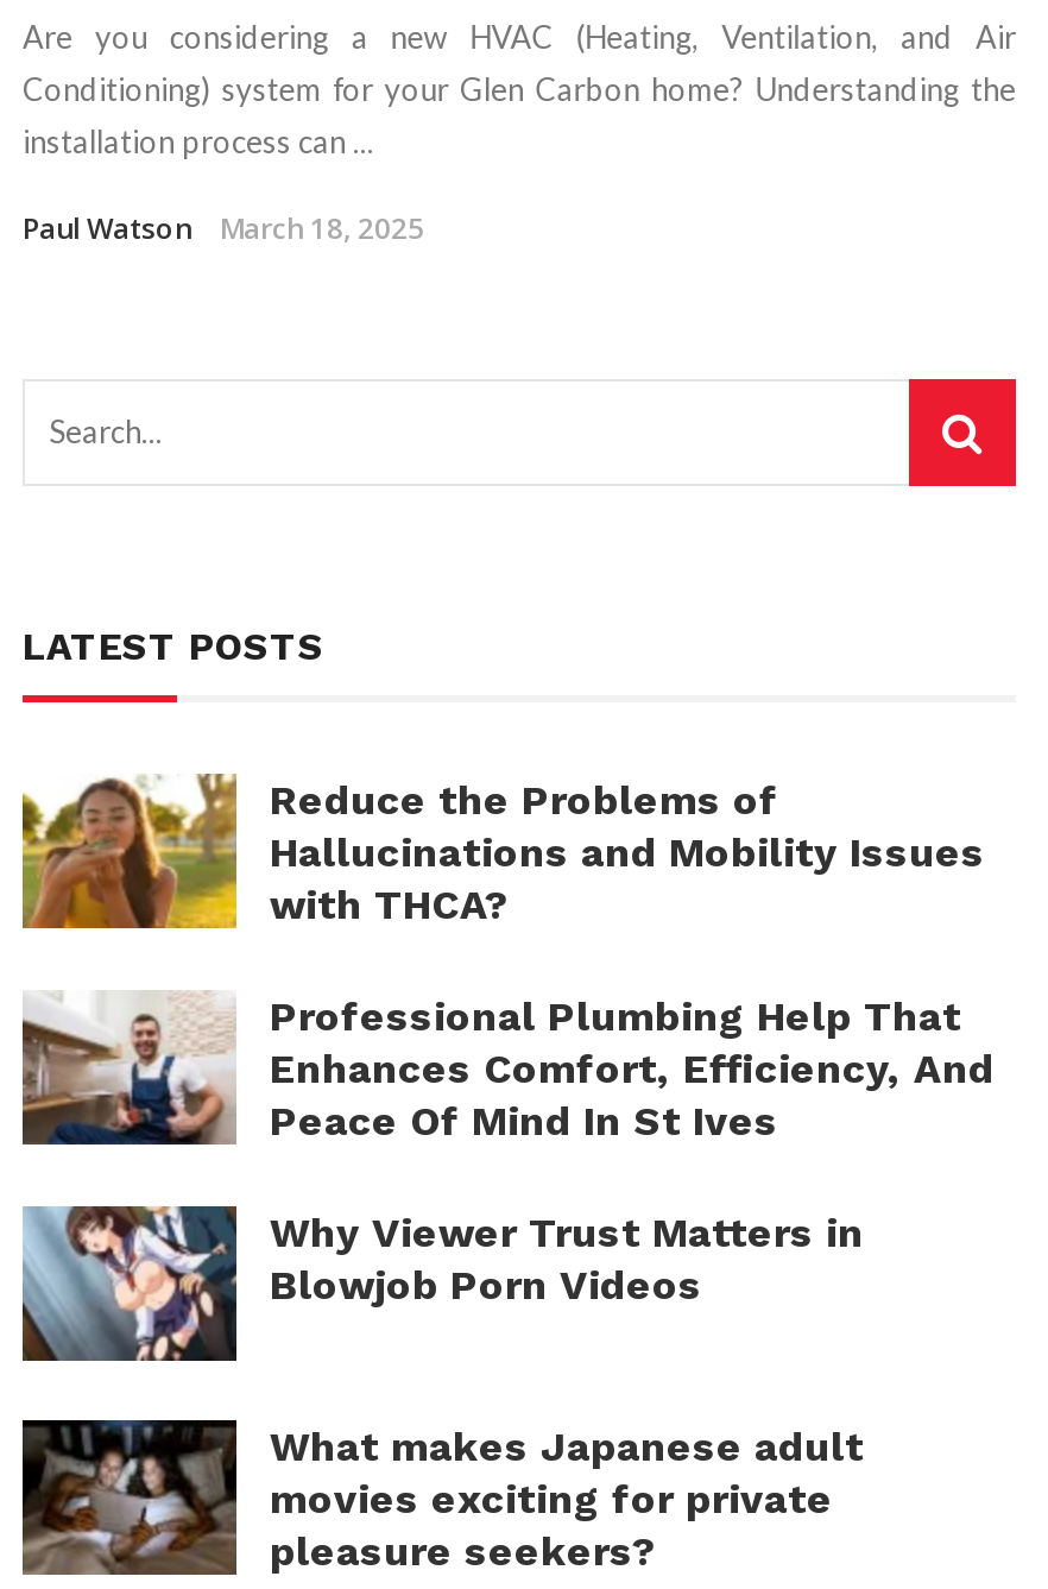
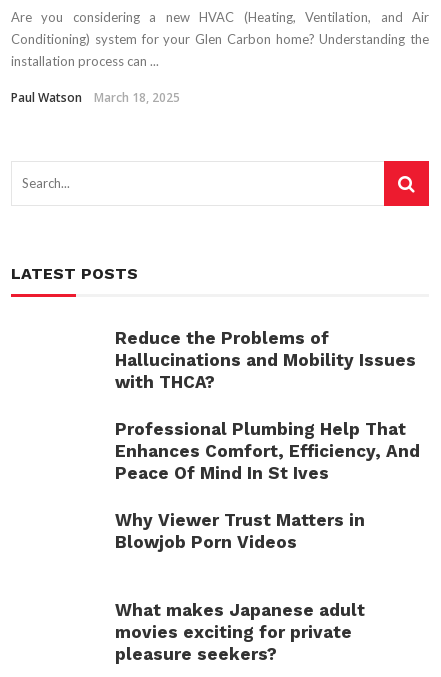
[20,771,239,931] [image] -> none
[20,990,239,1147] [image] -> none
[20,1204,239,1363] [image] -> none
[20,1418,239,1577] [image] -> none

